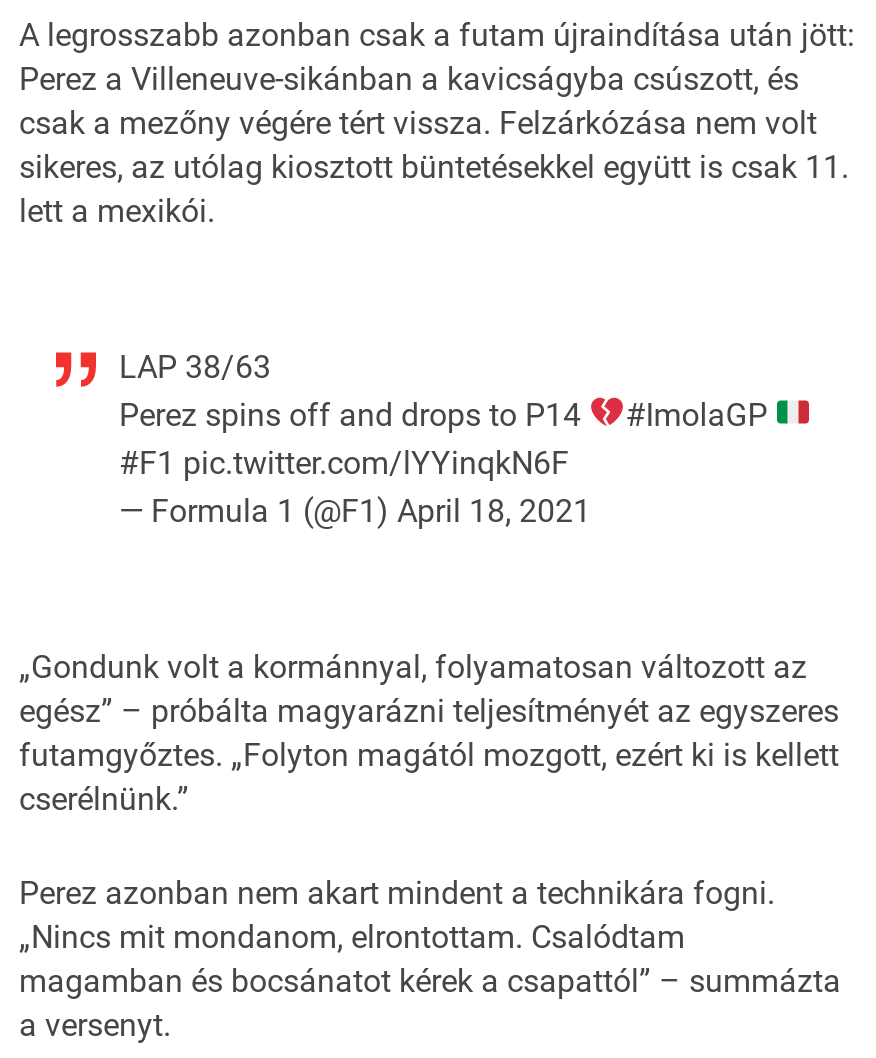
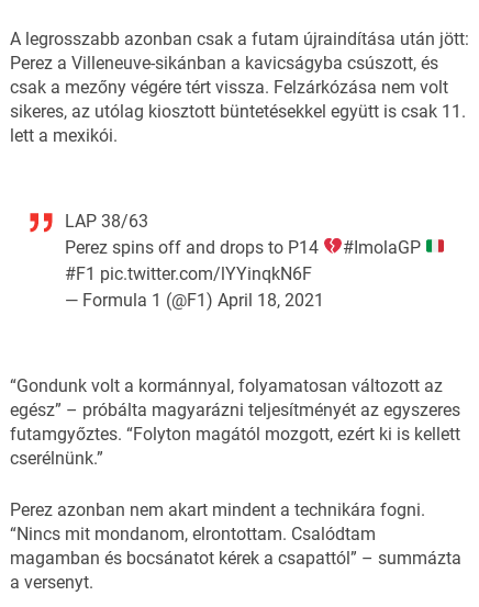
[19,647,807,685] „Gondunk volt a kormánnyal, folyamatosan változott az -> [10,375,443,396] “Gondunk volt a kormánnyal, folyamatosan változott az
[19,735,839,773] futamgyőztes. „Folyton magától mozgott, ezért ki is kellett -> [10,423,460,444] futamgyőztes. “Folyton magától mozgott, ezért ki is kellett
[19,917,685,955] „Nincs mit mondanom, elrontottam. Csalódtam -> [10,523,376,544] “Nincs mit mondanom, elrontottam. Csalódtam

